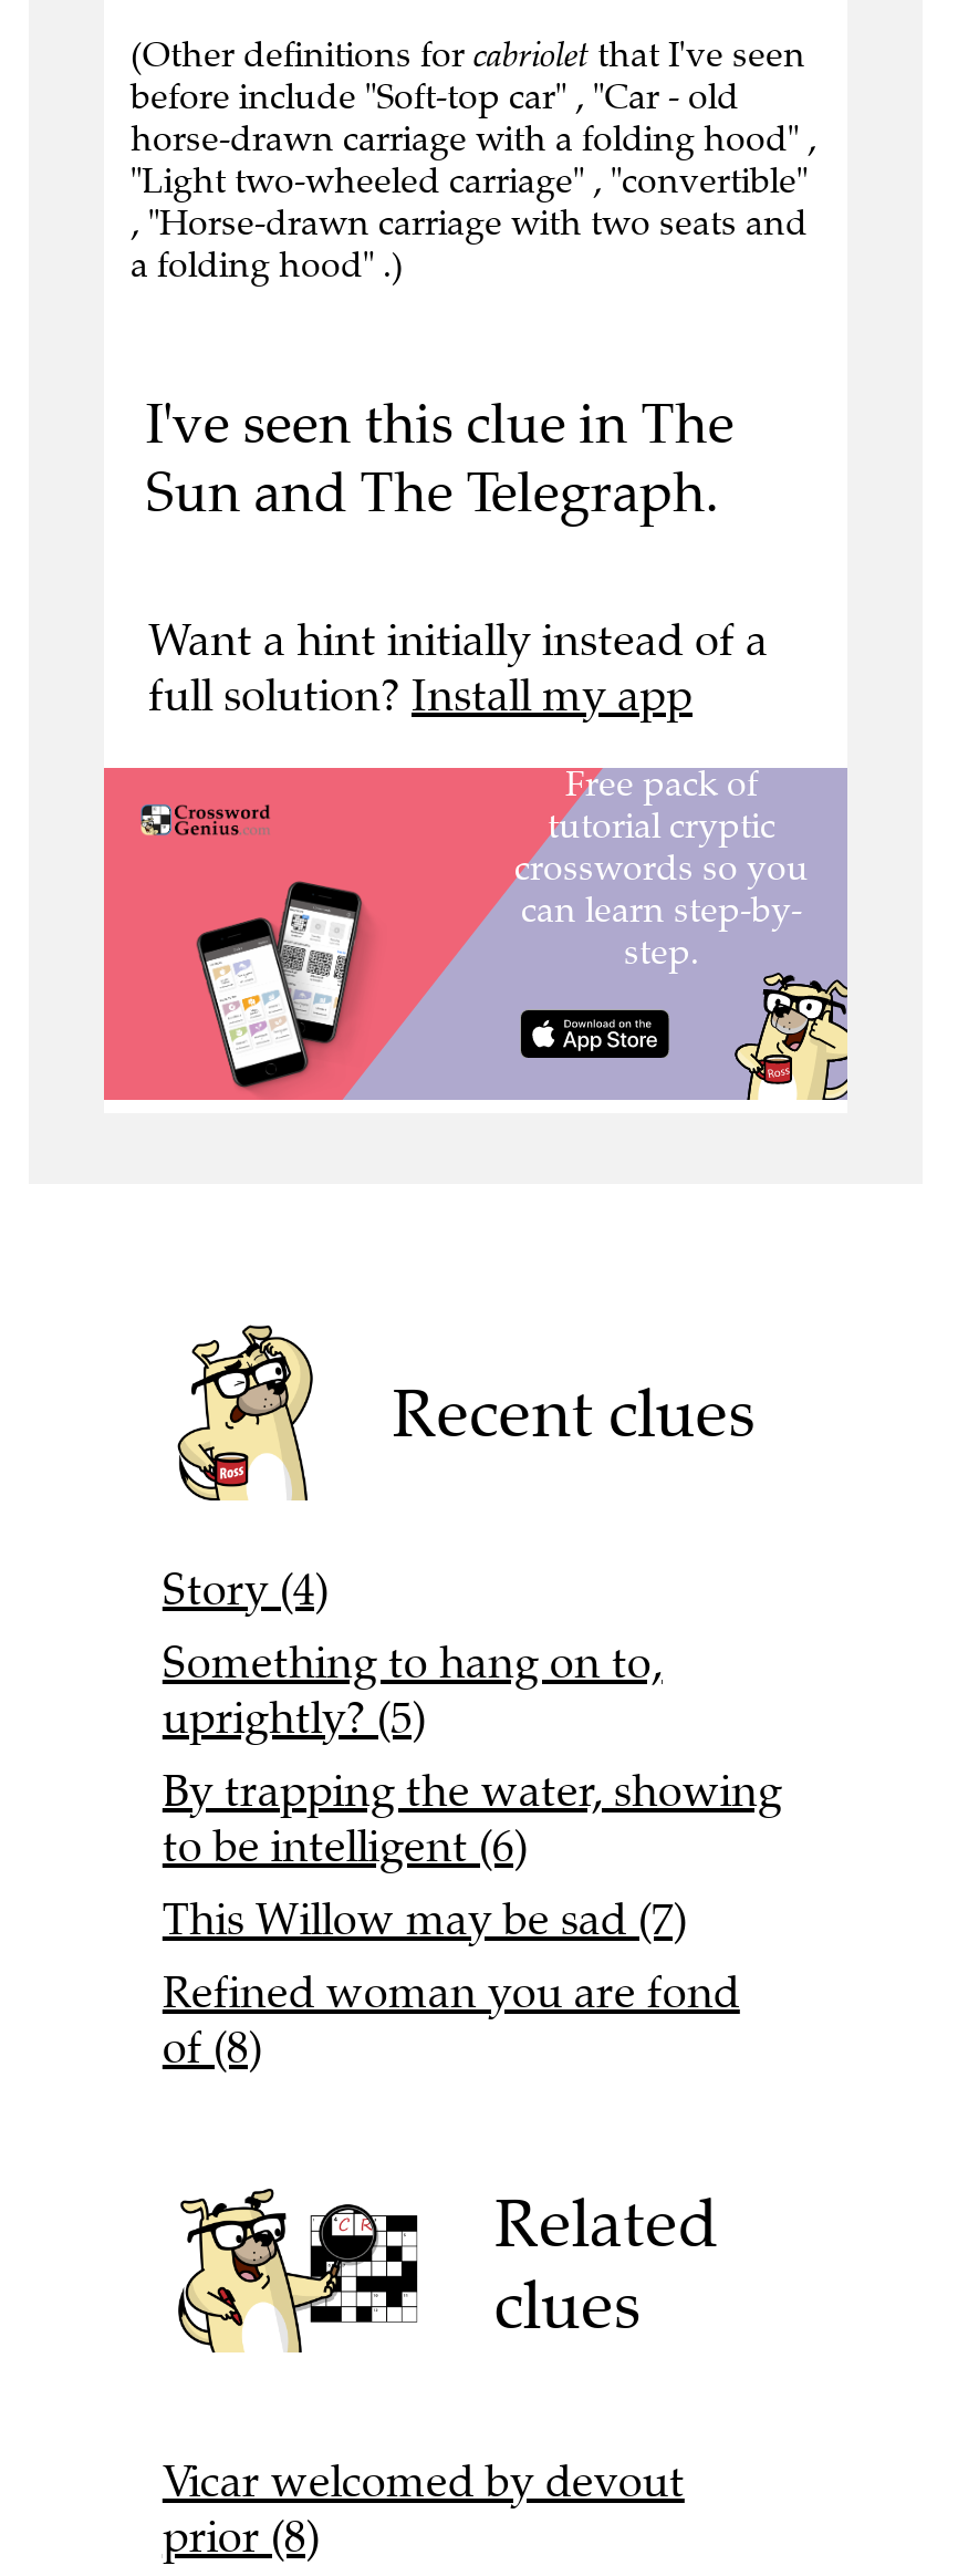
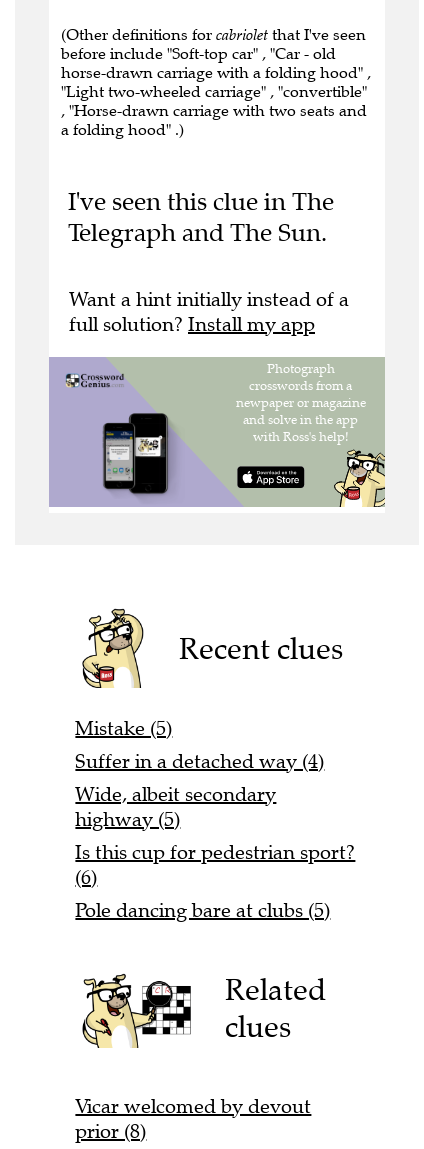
[146,458,719,527] Sun and The Telegraph. -> [68,217,327,248] Telegraph and The Sun.
[102,766,845,1102] [image] -> [49,357,384,507] [image]
[162,1562,782,2075] Story (4) | Something to hang on to, | uprightly? (5) | By trapping the water, showing | to be intelligent (6) | This Willow may be sad (7) | Refined woman you are fond | of (8) -> [75,716,355,923] Mistake (5) | Suffer in a detached way (4) | Wide, albeit secondary | highway (5) | Is this cup for pedestrian sport? | (6) | Pole dancing bare at clubs (5)

